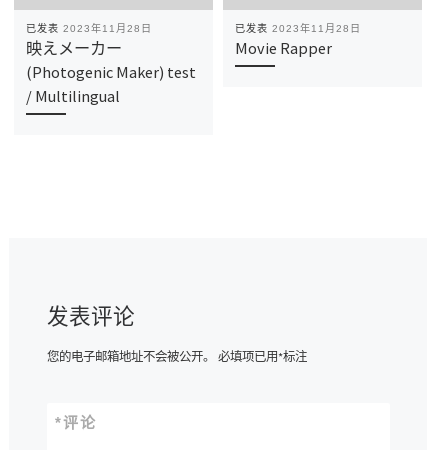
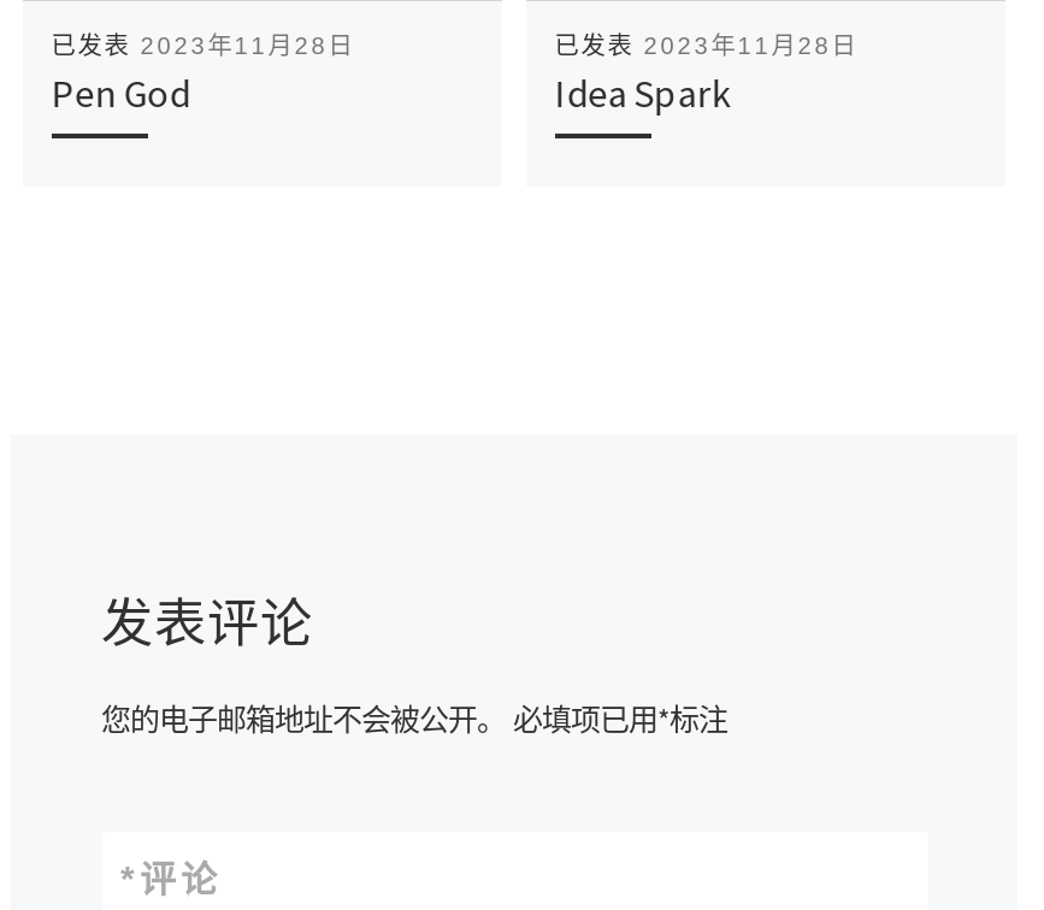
[26,38,196,106] 映えメーカー | (Photogenic Maker) test | / Multilingual -> [51,70,191,118] Pen God
[235,38,332,58] Movie Rapper -> [554,70,730,118] Idea Spark

